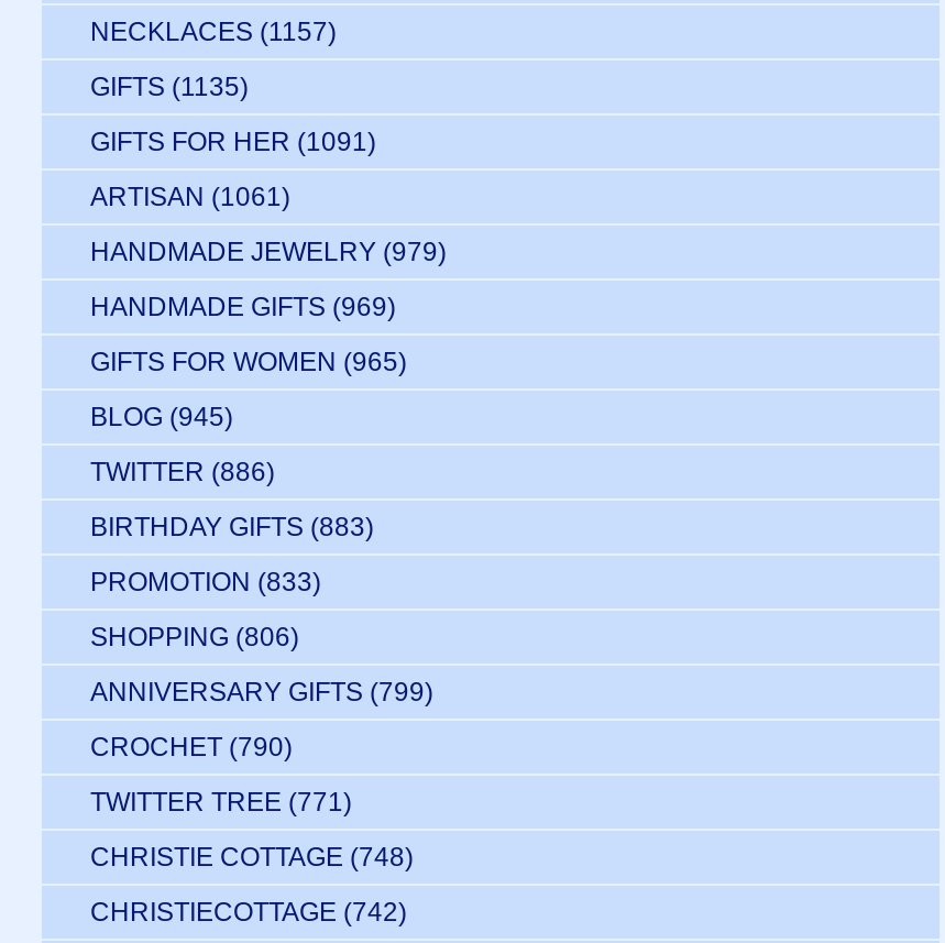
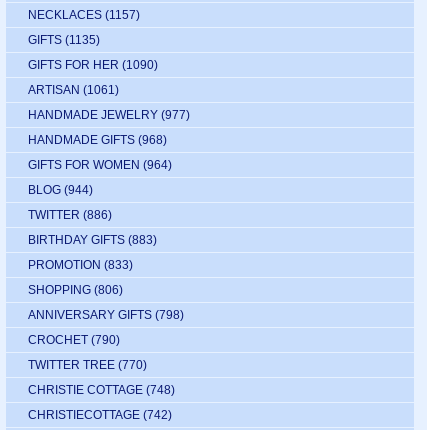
[90,126,376,157] GIFTS FOR HER (1091) -> [28,58,158,72] GIFTS FOR HER (1090)
[90,236,447,267] HANDMADE JEWELRY (979) -> [28,108,190,122] HANDMADE JEWELRY (977)
[90,291,396,322] HANDMADE GIFTS (969) -> [28,133,167,147] HANDMADE GIFTS (968)
[90,346,407,377] GIFTS FOR WOMEN (965) -> [28,158,172,172] GIFTS FOR WOMEN (964)
[90,401,233,432] BLOG (945) -> [28,183,93,197] BLOG (944)
[90,676,433,707] ANNIVERSARY GIFTS (799) -> [28,308,184,322] ANNIVERSARY GIFTS (798)
[90,786,352,817] TWITTER TREE (771) -> [28,358,147,372] TWITTER TREE (770)

